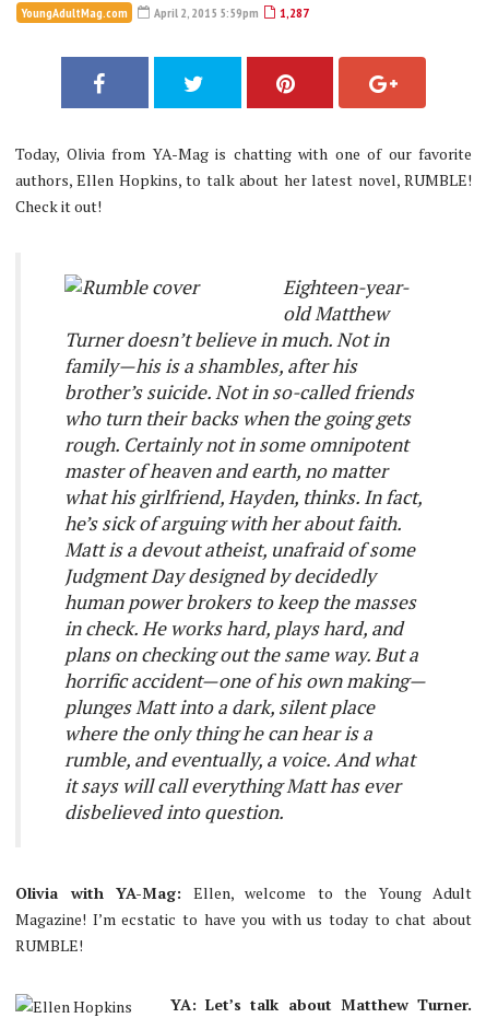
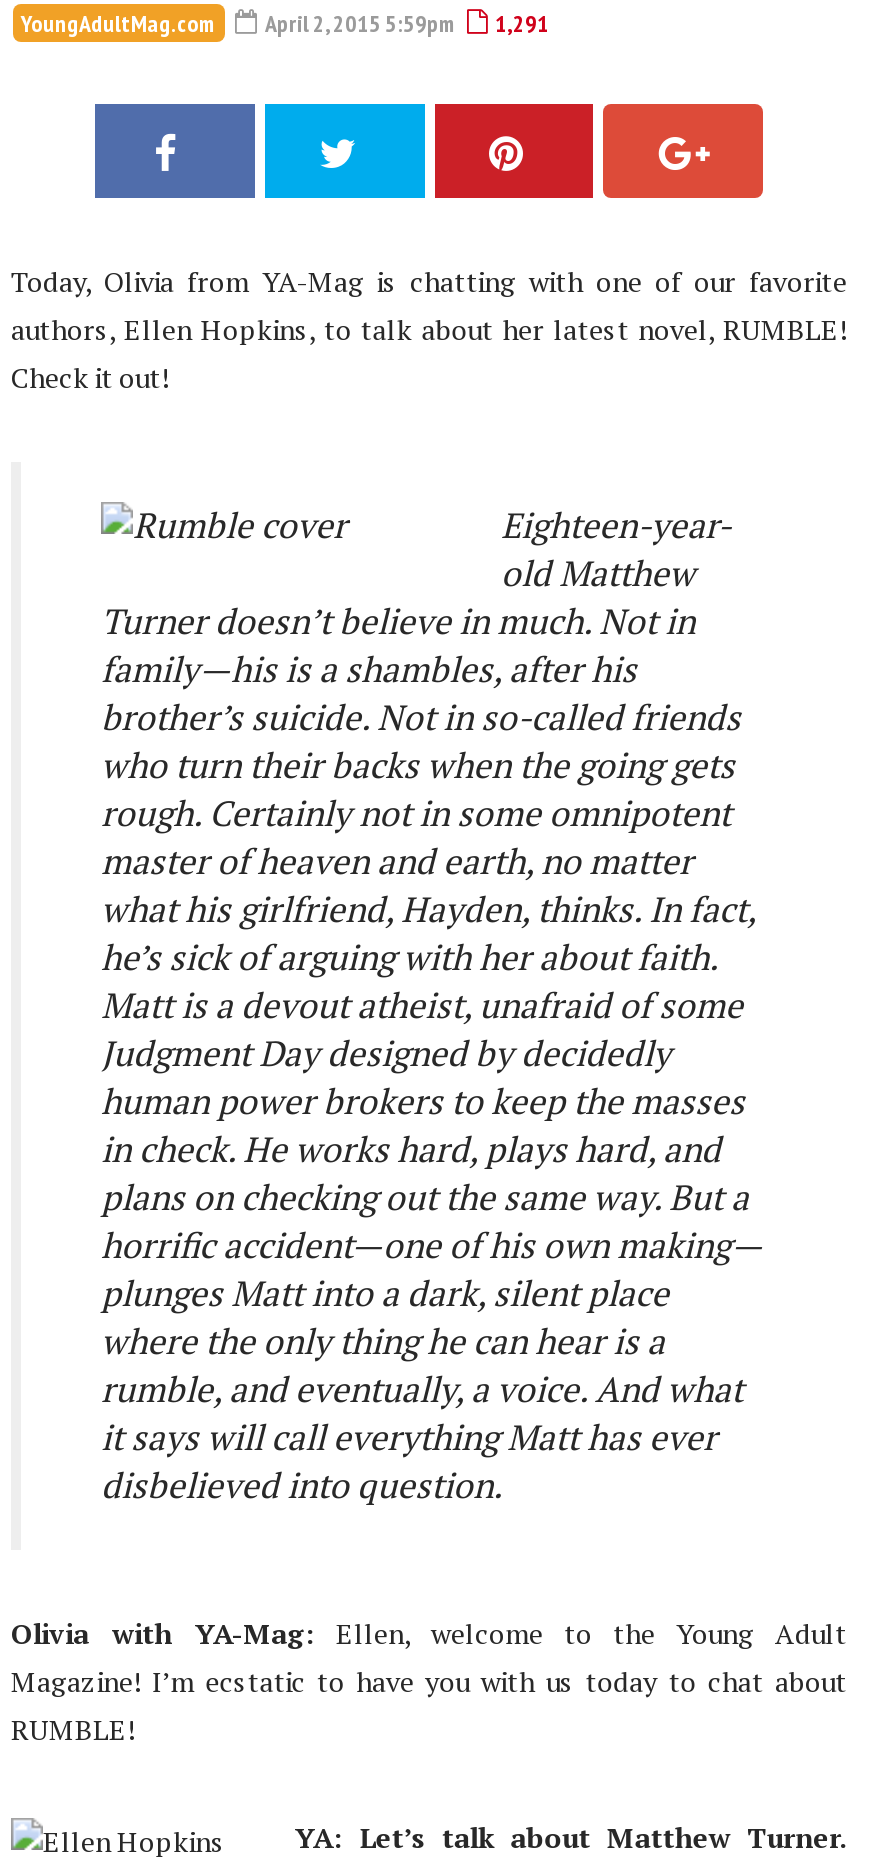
[21,4,309,21] YoungAdultMag.com April 2, 2015 5:59pm 1,287 -> [21,8,549,38] YoungAdultMag.com April 2, 2015 5:59pm 1,291

